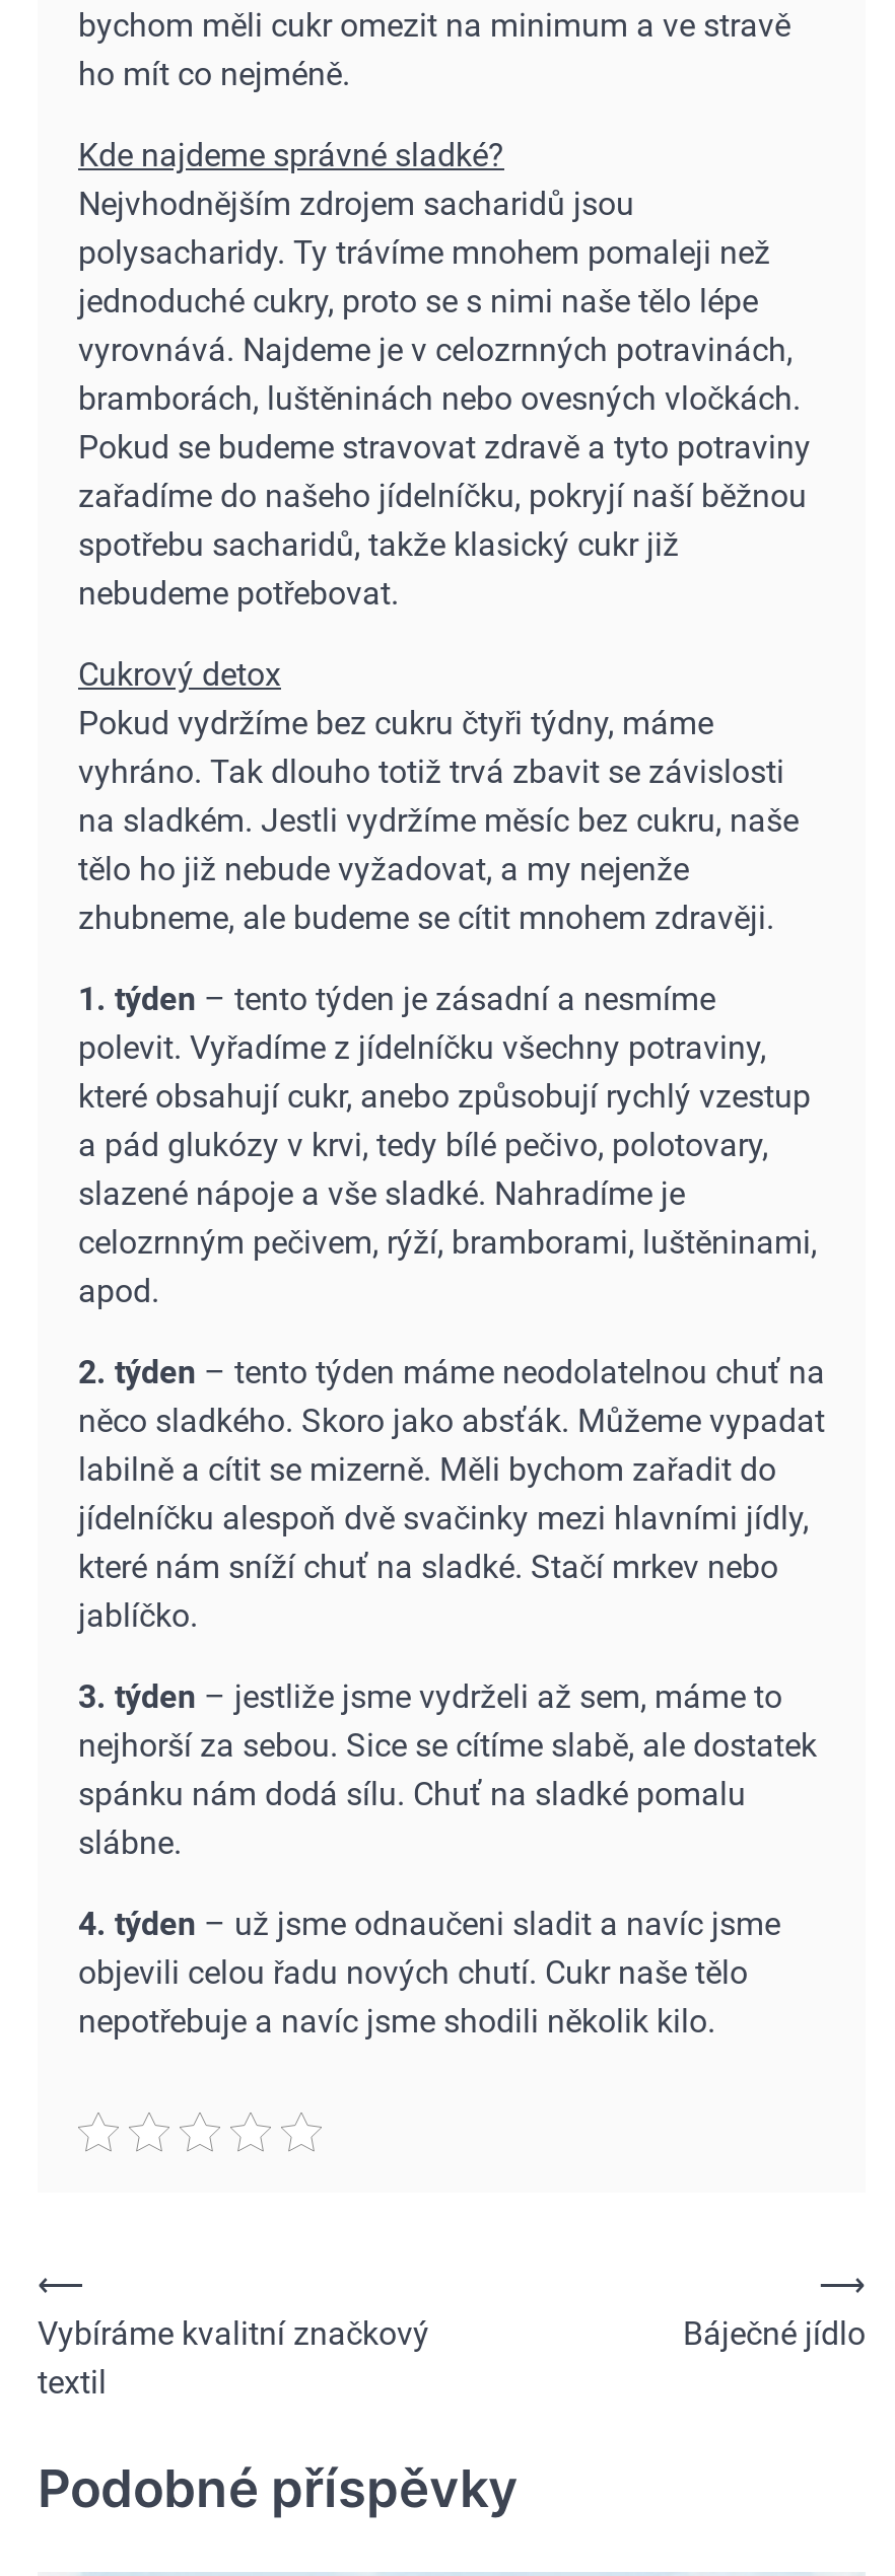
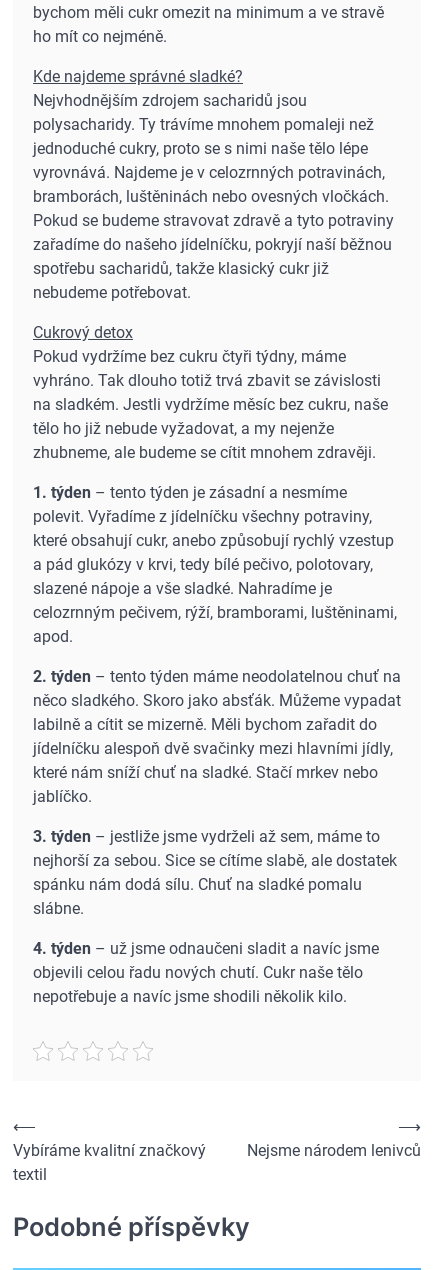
[683,2314,866,2353] Báječné jídlo -> [247,1141,421,1160] Nejsme národem lenivců

